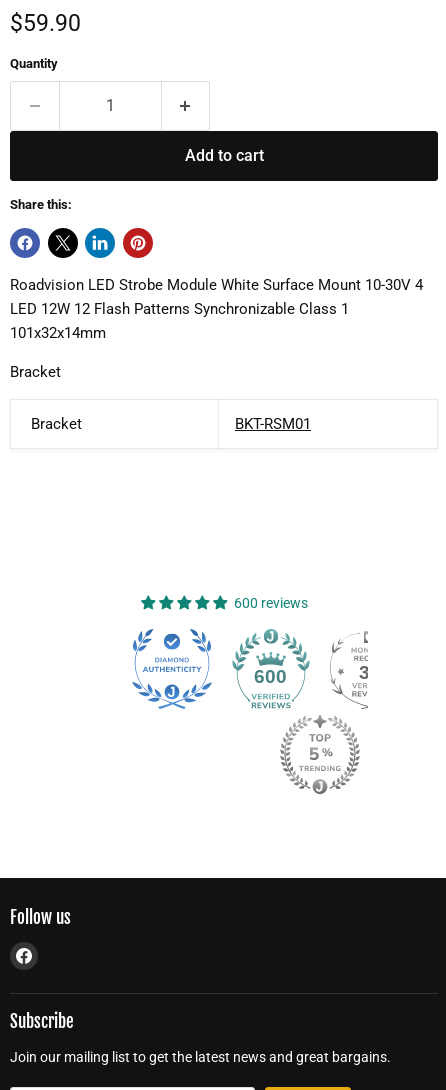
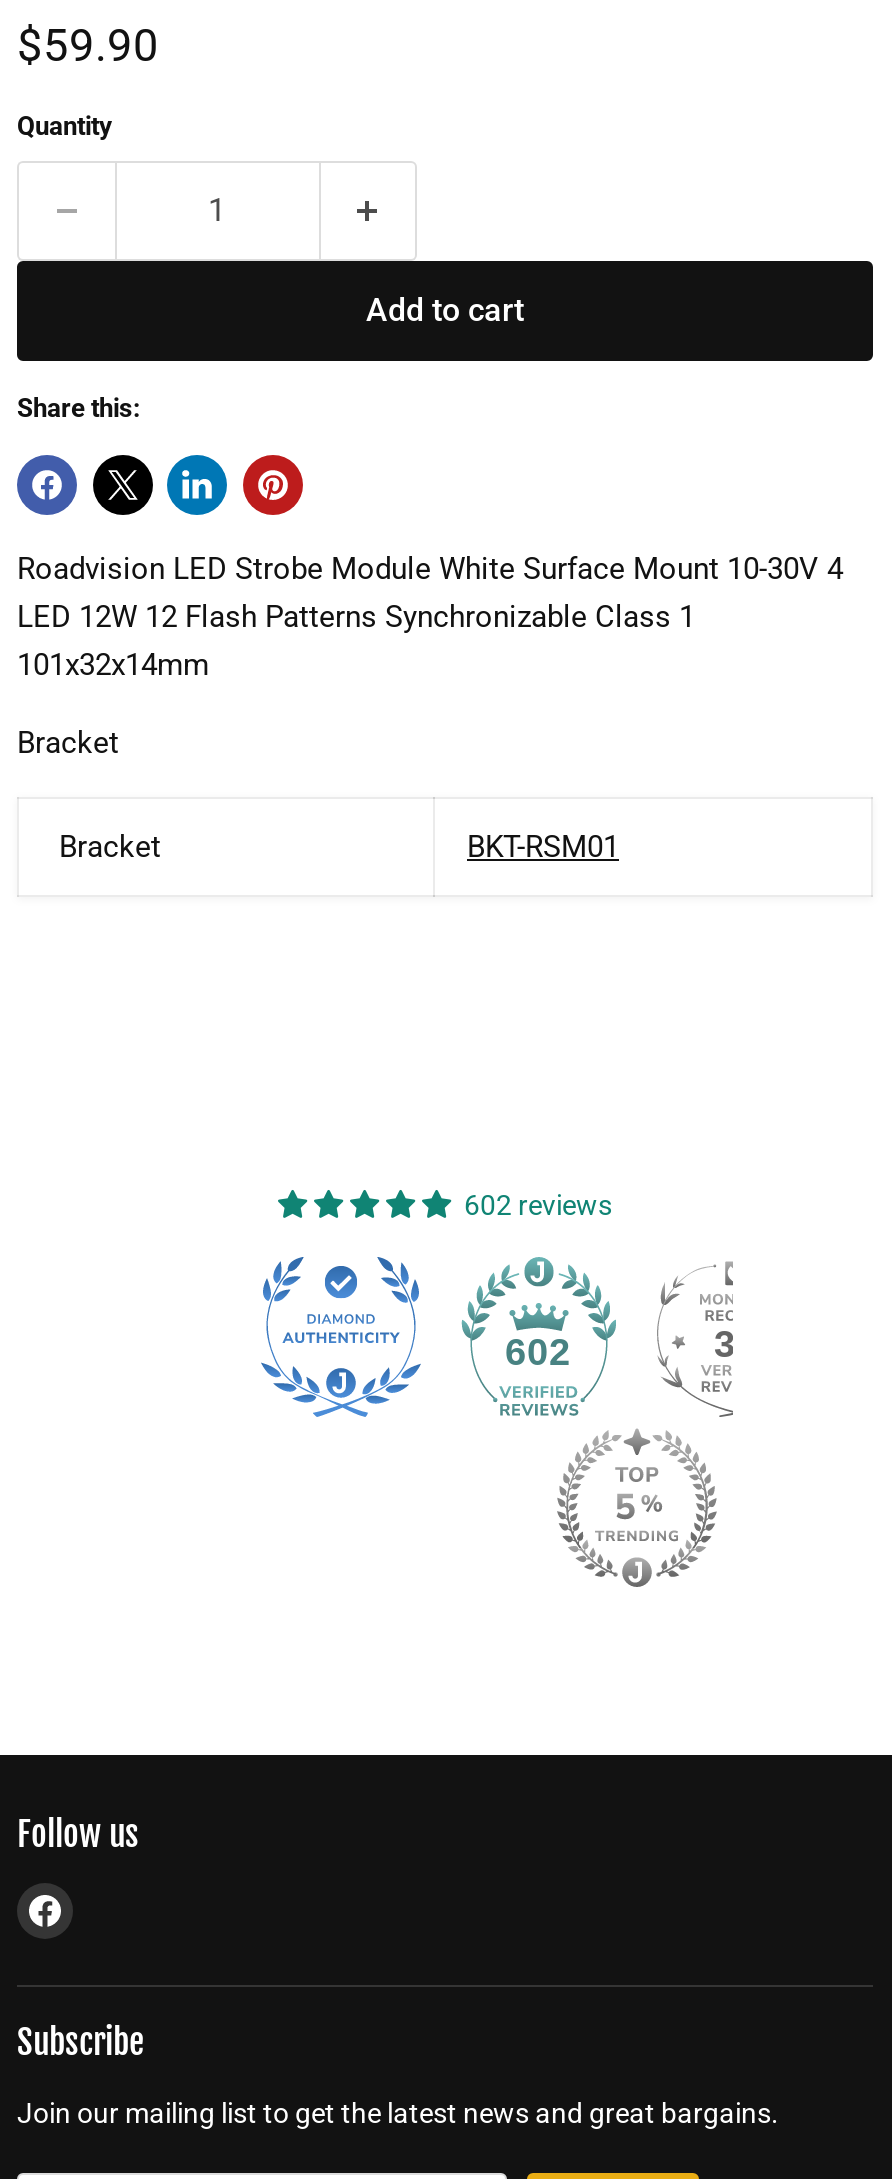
[233,595,307,611] 600 reviews -> [464,1189,612,1221] 602 reviews
[254,666,287,687] 600 -> [505,1331,571,1373] 602

